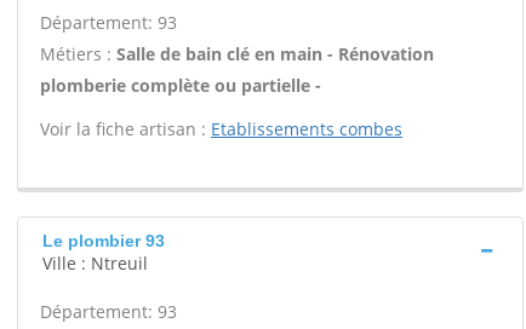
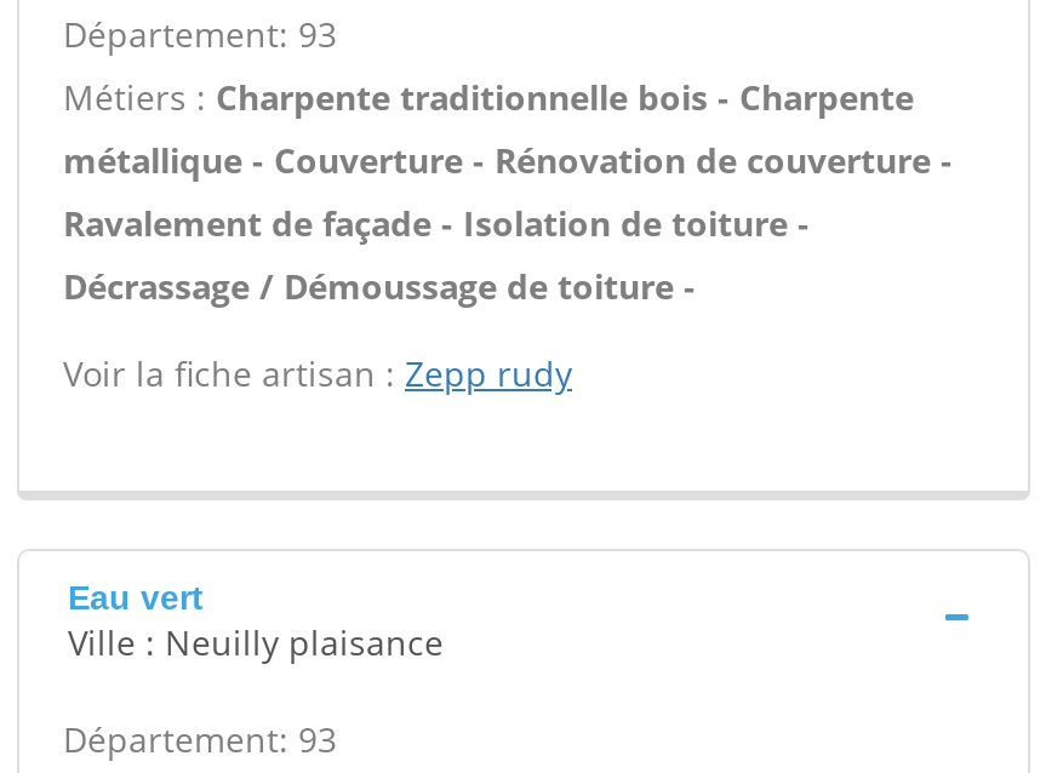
[40,42,434,97] Métiers : Salle de bain clé en main - Rénovation | plomberie complète ou partielle - -> [63,74,953,309] Métiers : Charpente traditionnelle bois - Charpente | métallique - Couverture - Rénovation de couverture - | Ravalement de façade - Isolation de toiture - | Décrassage / Démoussage de toiture -
[40,117,402,140] Voir la fiche artisan : Etablissements combes -> [63,350,572,396] Voir la fiche artisan : Zepp rudy
[42,231,165,275] Le plombier 93 | Ville : Ntreuil -> [68,578,444,665] Eau vert | Ville : Neuilly plaisance

